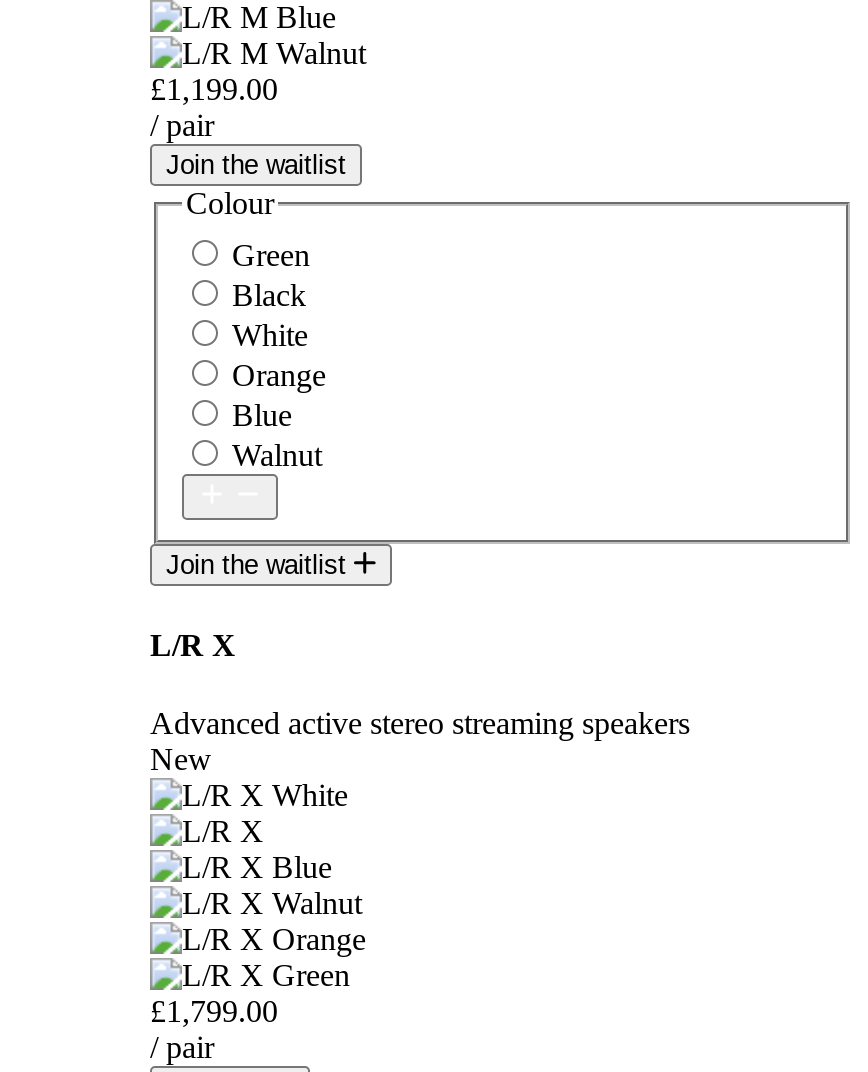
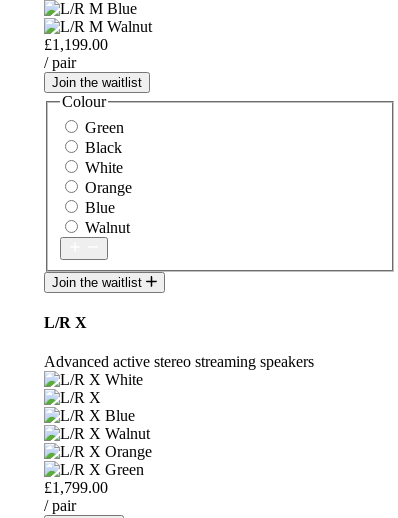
[150,743,212,777] New -> none

